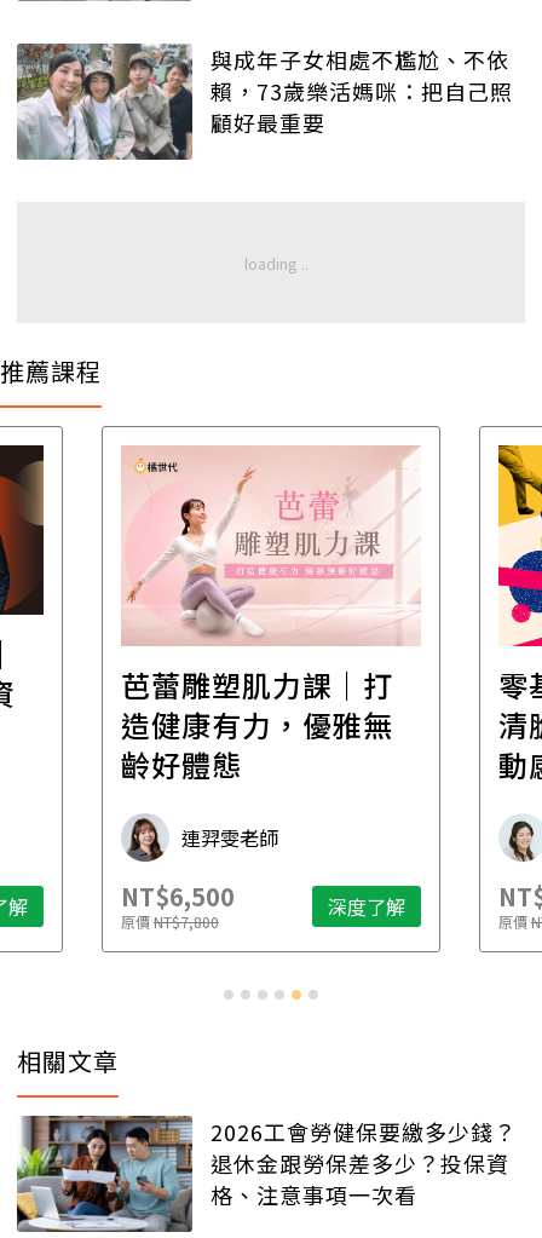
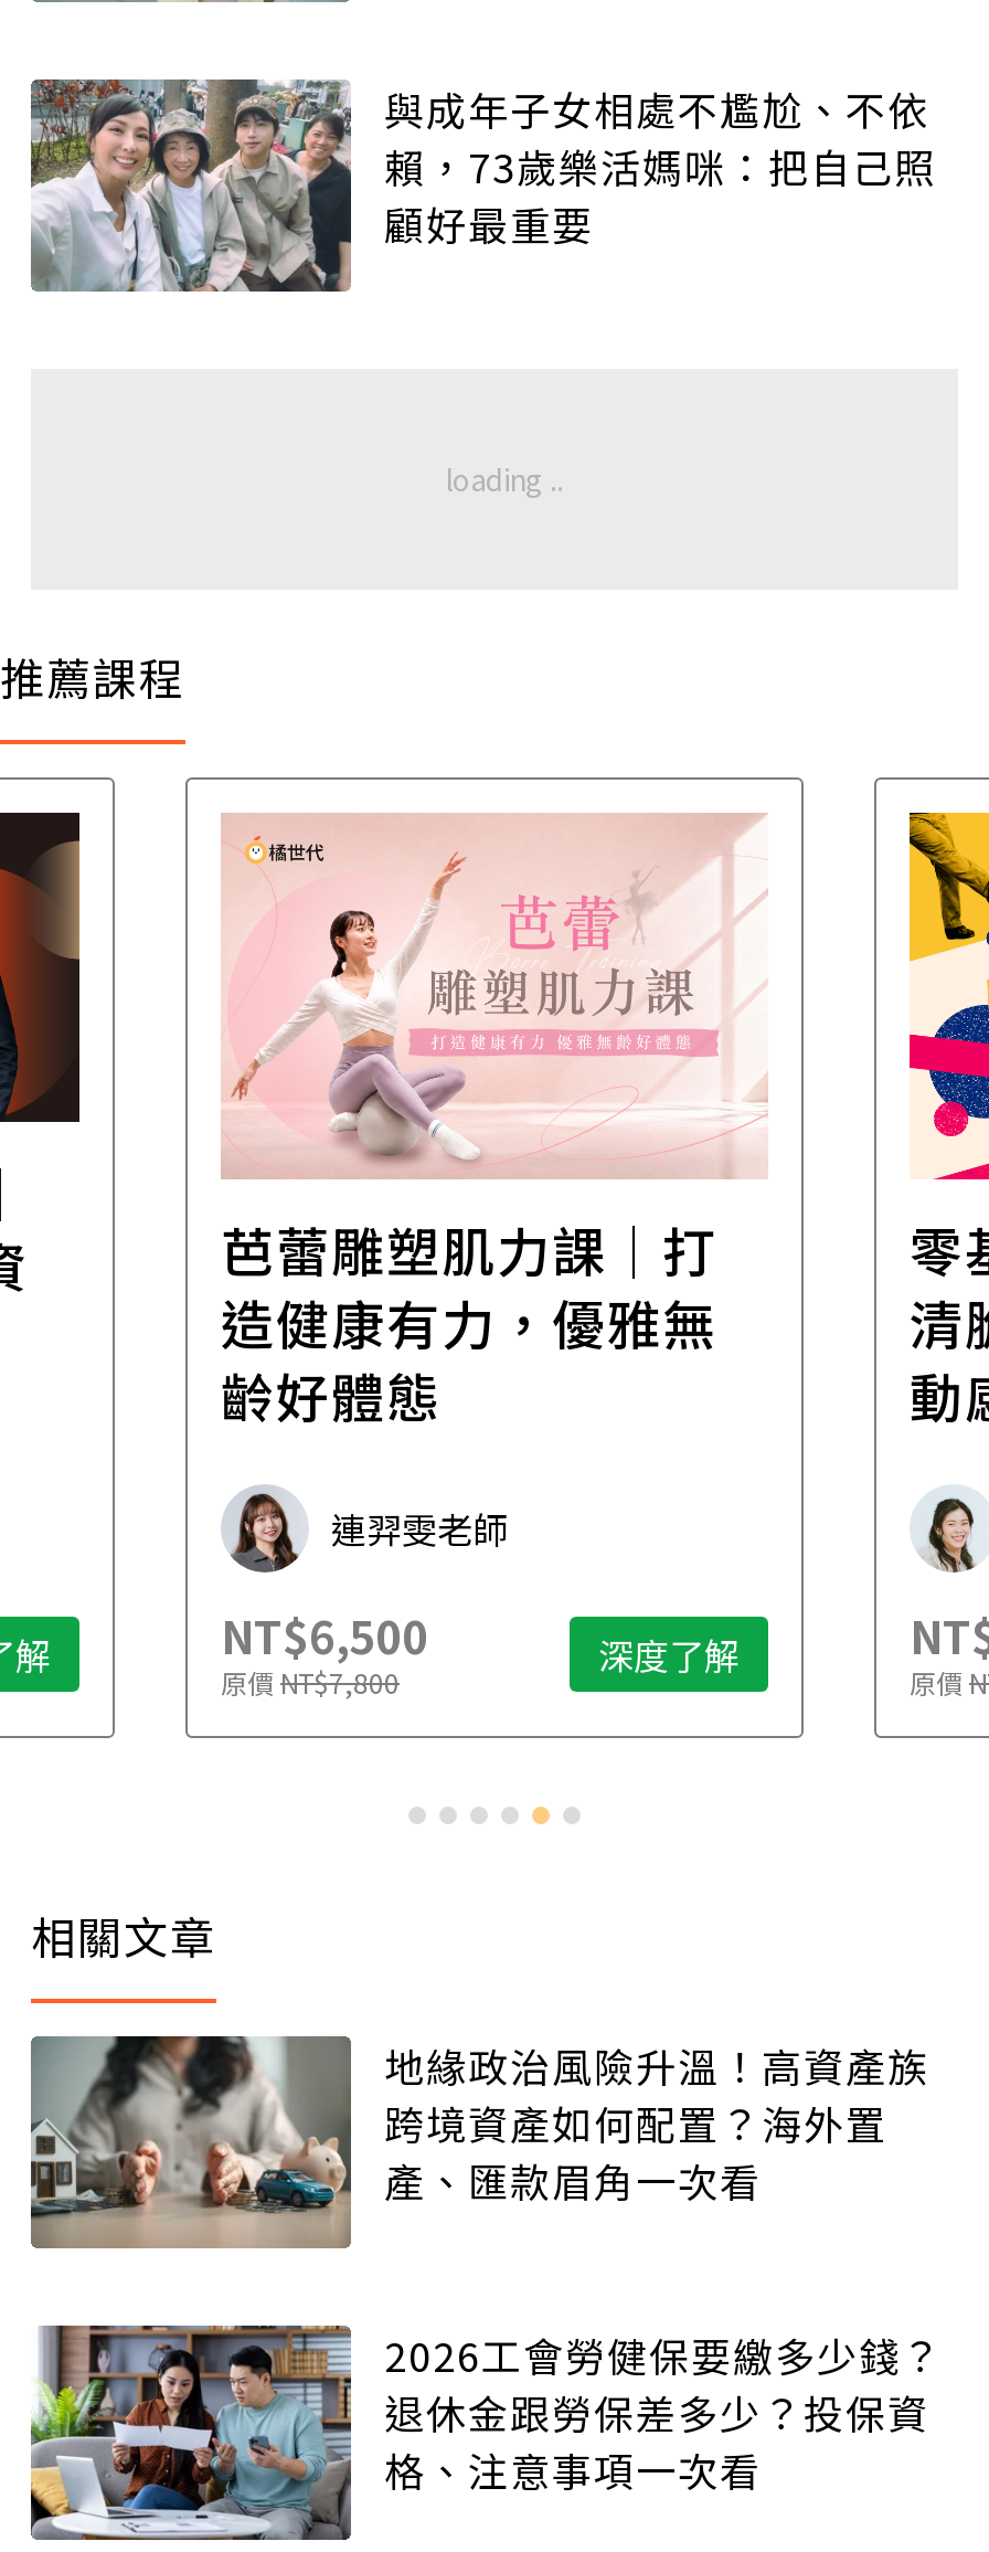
none -> [29,2035,929,2251] [image] | 地緣政治風險升溫！高資產族 | 跨境資產如何配置？海外置 | 產、匯款眉角一次看

